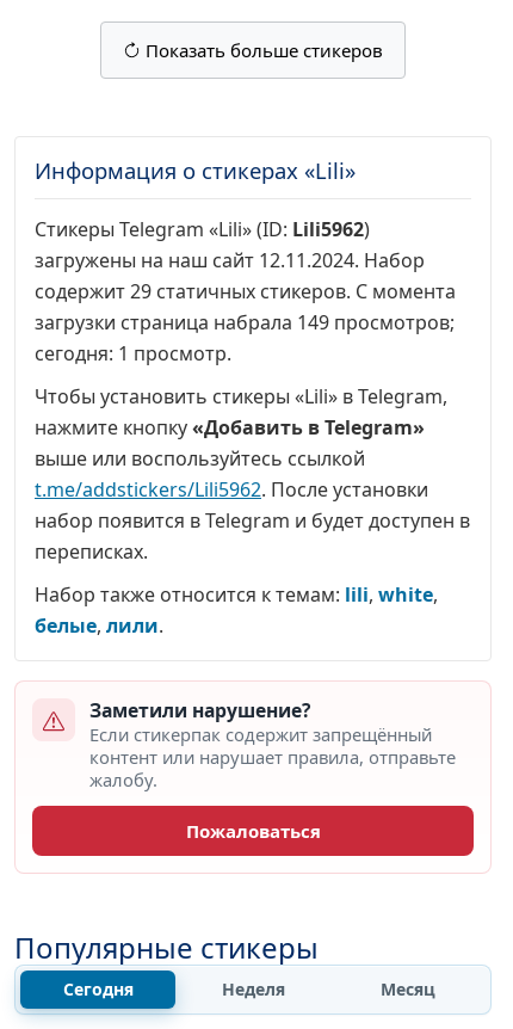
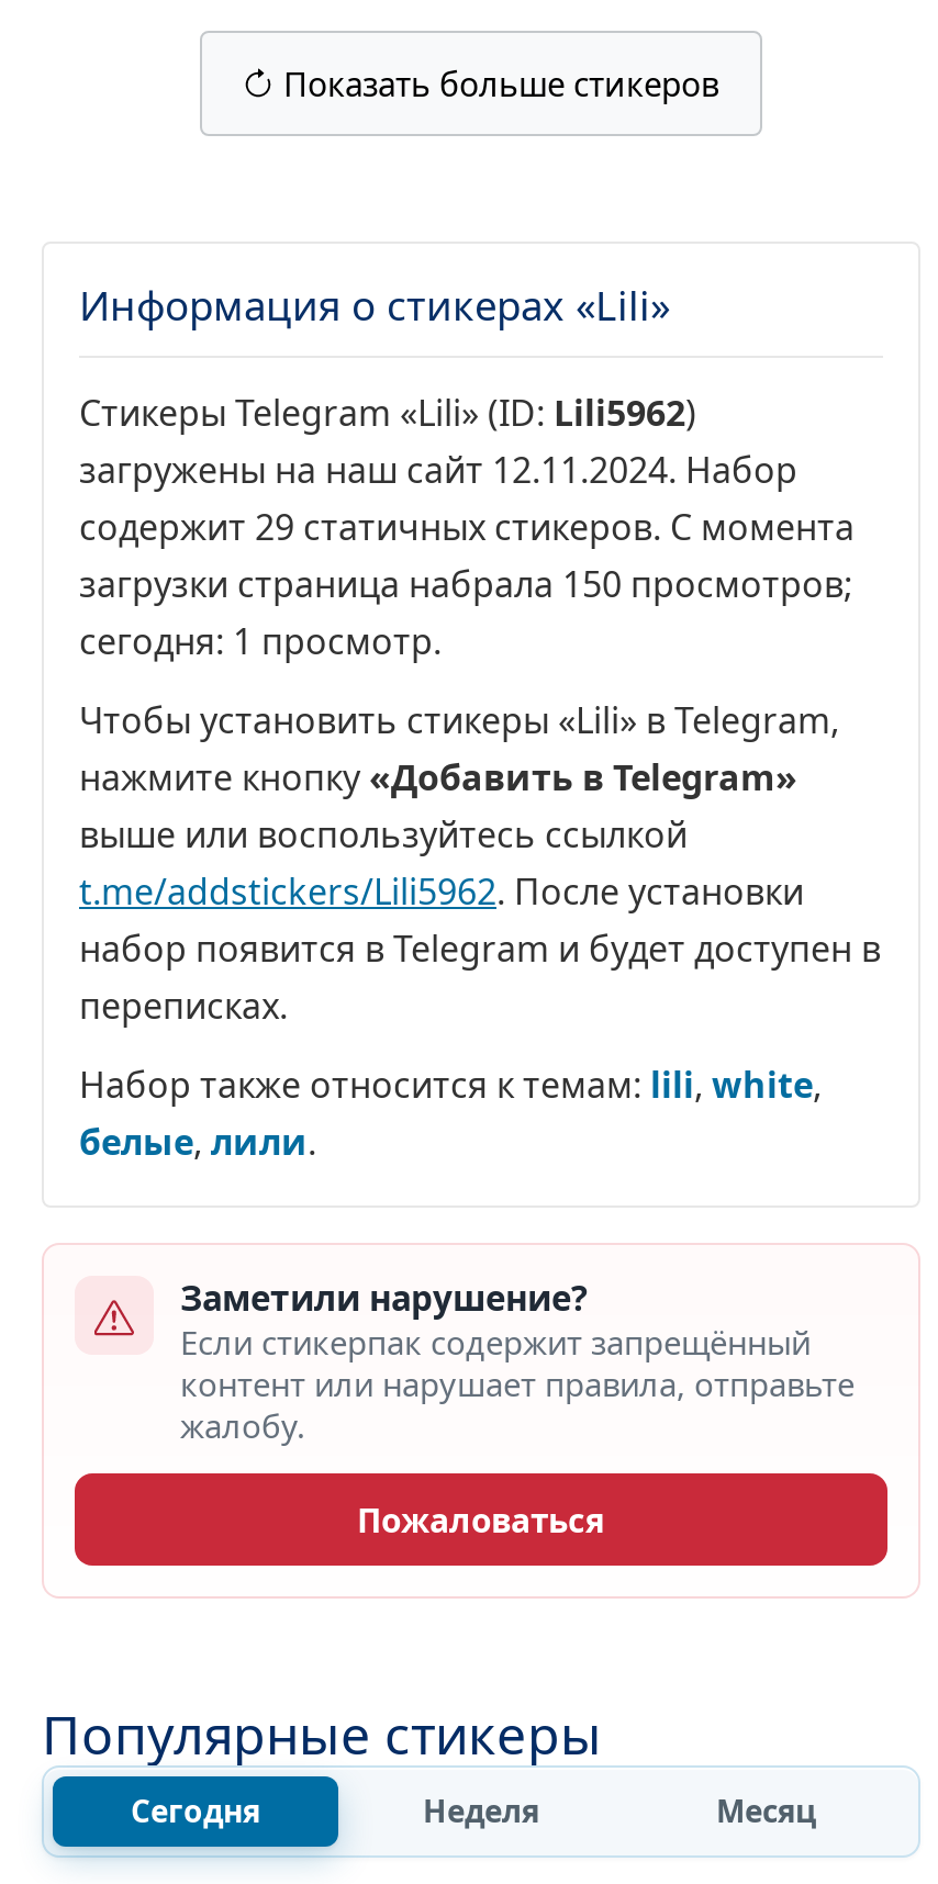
[35,309,455,335] загрузки страница набрала 149 просмотров; -> [79,560,852,608] загрузки страница набрала 150 просмотров;

